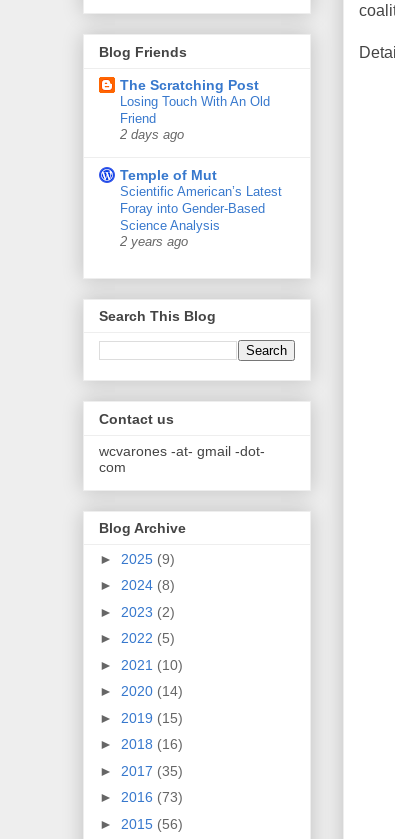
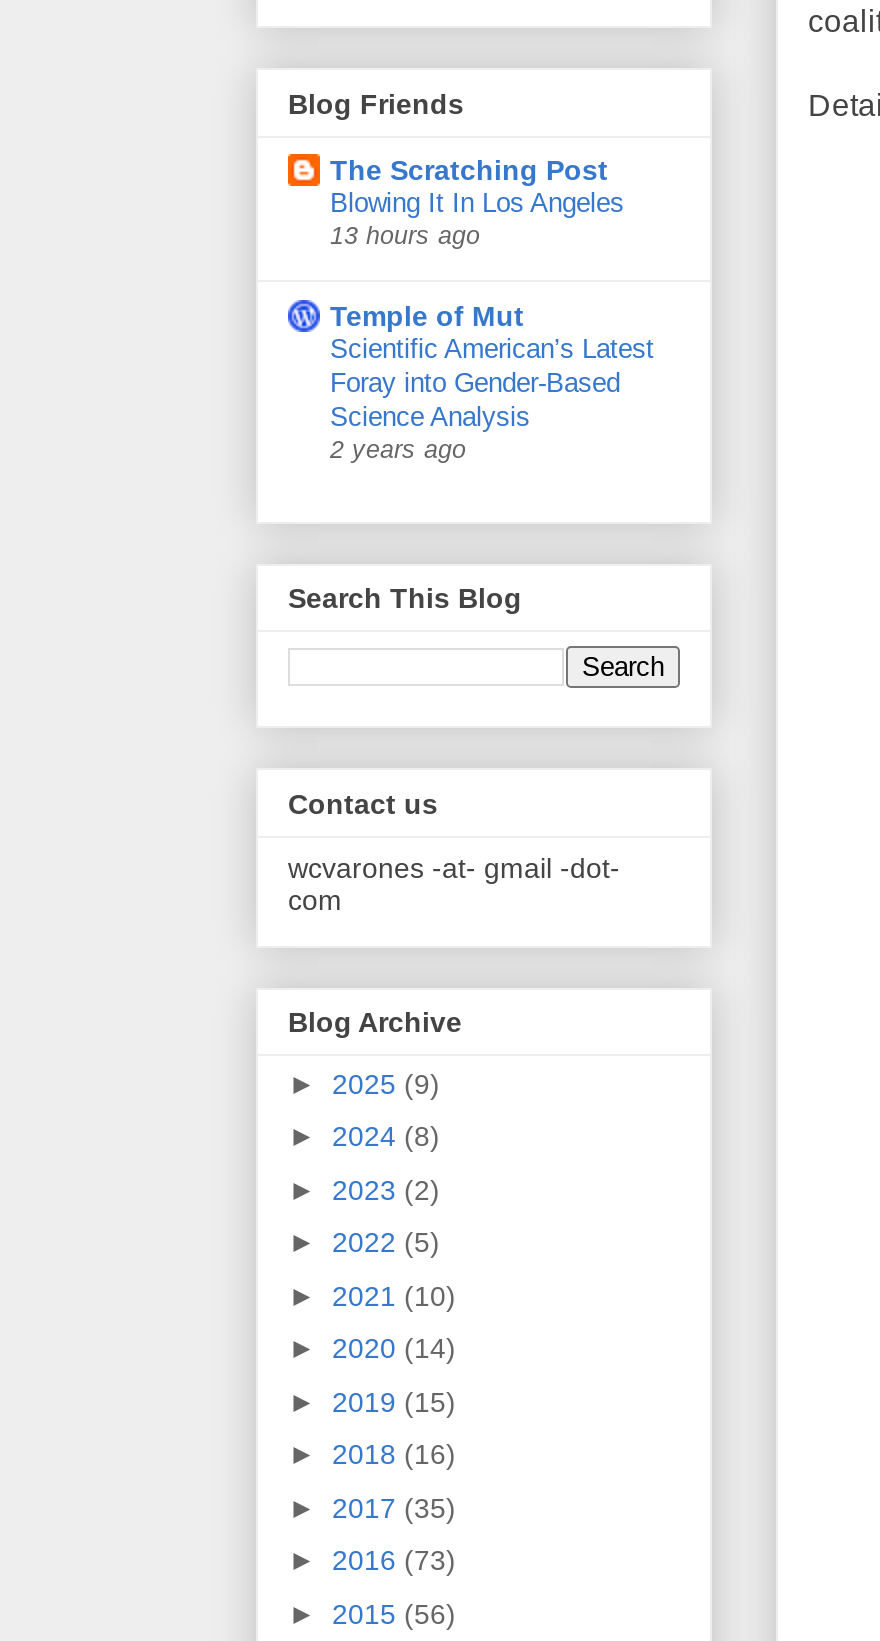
[120,94,270,142] Losing Touch With An Old | Friend | 2 days ago -> [330,188,624,250] Blowing It In Los Angeles | 13 hours ago

